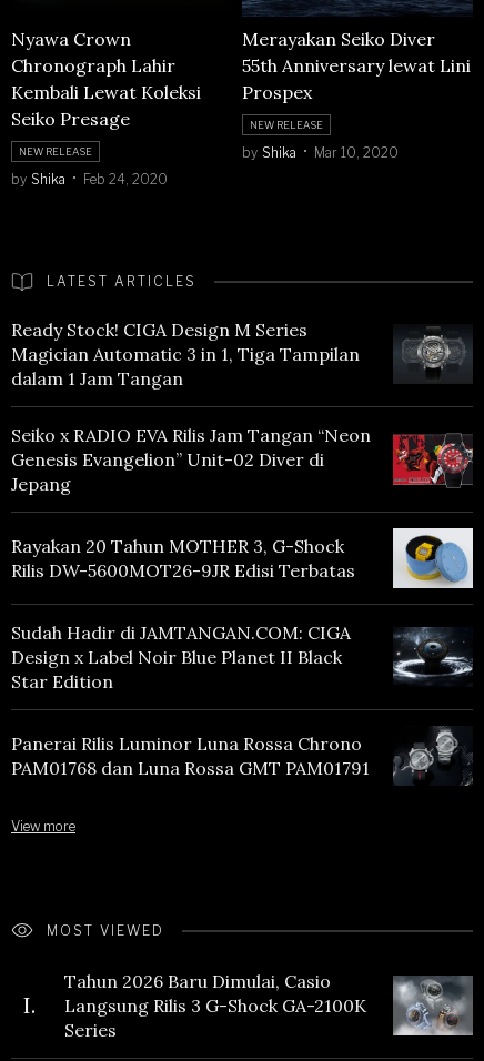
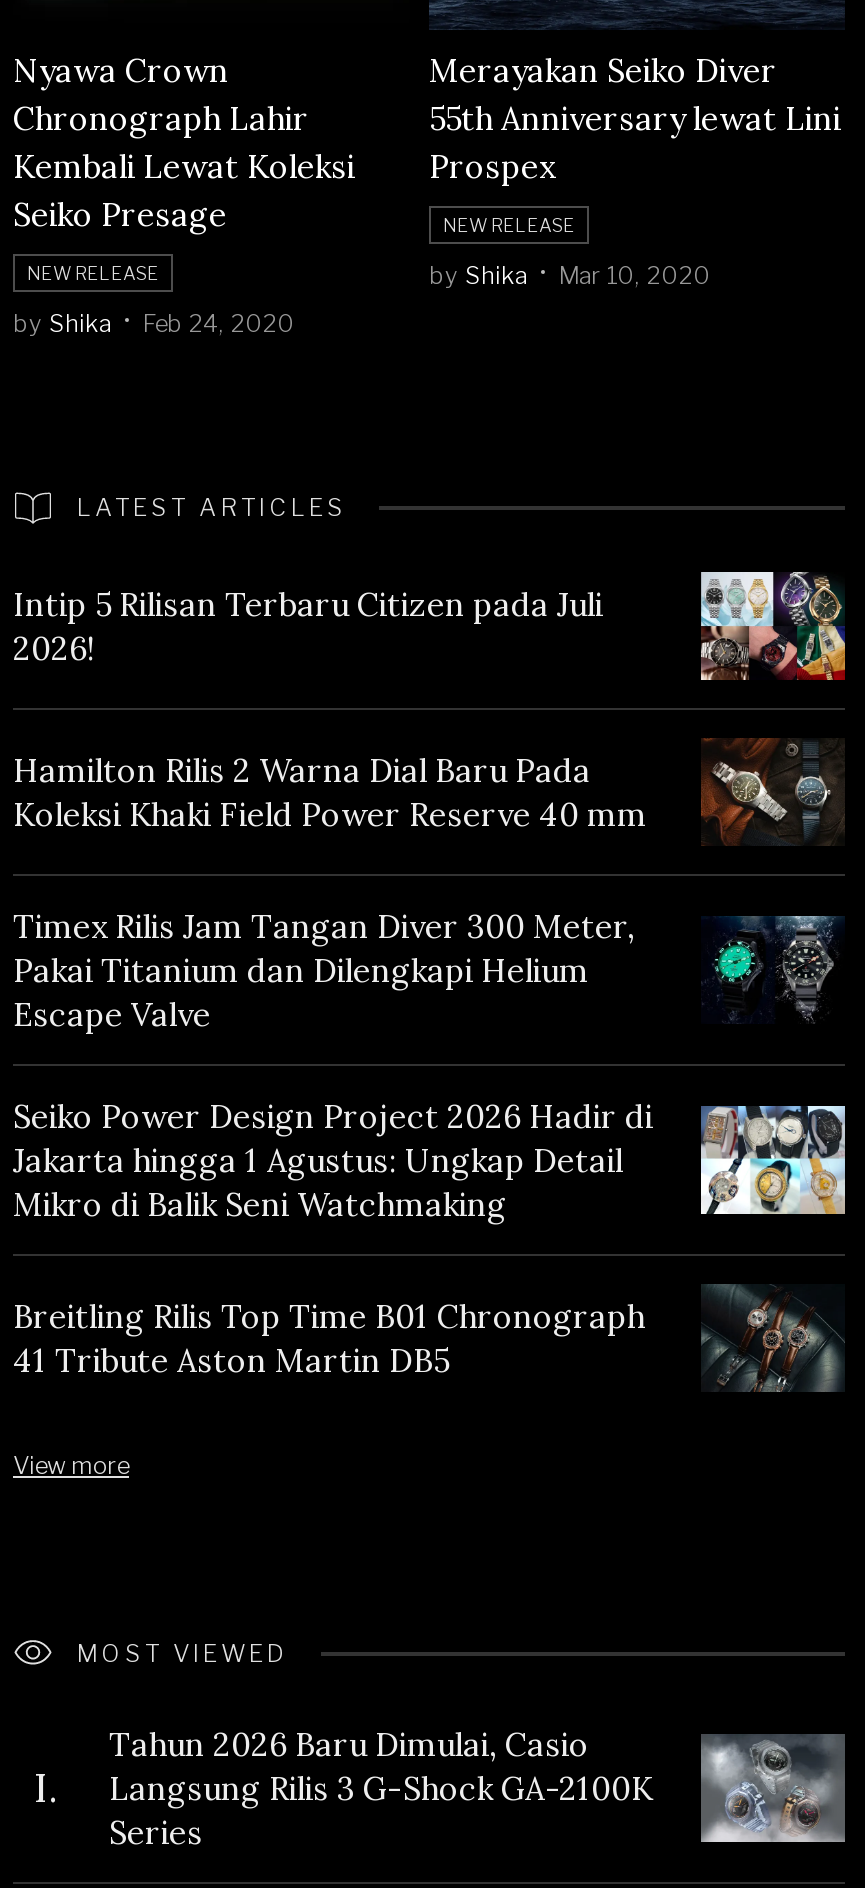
[11,319,360,390] Ready Stock! CIGA Design M Series | Magician Automatic 3 in 1, Tiga Tampilan | dalam 1 Jam Tangan -> [13,584,603,668] Intip 5 Rilisan Terbaru Citizen pada Juli | 2026!
[393,325,473,383] [image] -> [699,570,847,682] [image]
[11,423,474,495] [image] | Seiko x RADIO EVA Rilis Jam Tangan “Neon | Genesis Evangelion” Unit-02 Diver di | Jepang -> [13,738,843,854] [image] | Hamilton Rilis 2 Warna Dial Baru Pada | Koleksi Khaki Field Power Reserve 40 mm
[11,522,474,589] [image] | Rayakan 20 Tahun MOTHER 3, G-Shock | Rilis DW-5600MOT26-9JR Edisi Terbatas -> [13,906,845,1036] [image] | Timex Rilis Jam Tangan Diver 300 Meter, | Pakai Titanium dan Dilengkapi Helium | Escape Valve
[11,622,473,693] [image] | Sudah Hadir di JAMTANGAN.COM: CIGA | Design x Label Noir Blue Planet II Black | Star Edition -> [13,1096,847,1224] [image] | Seiko Power Design Project 2026 Hadir di | Jakarta hingga 1 Agustus: Ungkap Detail | Mikro di Balik Seni Watchmaking
[11,726,470,785] [image] | Panerai Rilis Luminor Luna Rossa Chrono | PAM01768 dan Luna Rossa GMT PAM01791 -> [13,1284,839,1392] [image] | Breitling Rilis Top Time B01 Chronograph | 41 Tribute Aston Martin DB5

